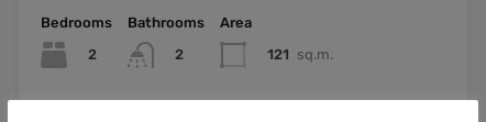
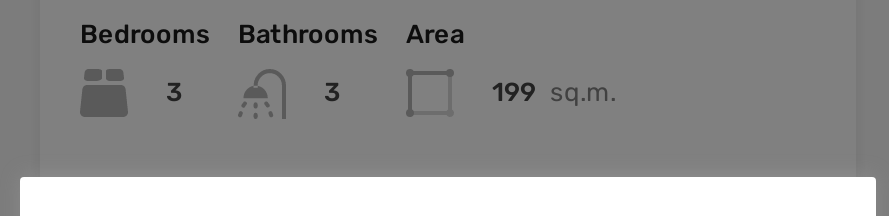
[88,46,97,63] 2 -> [166,78,182,108] 3
[175,46,184,63] 2 -> [324,78,340,108] 3
[267,46,333,63] 121 sq.m. -> [492,78,616,108] 199 sq.m.

